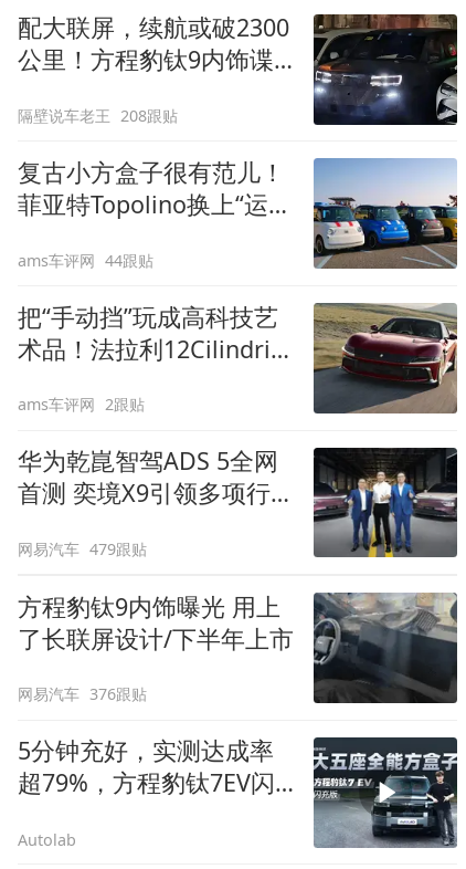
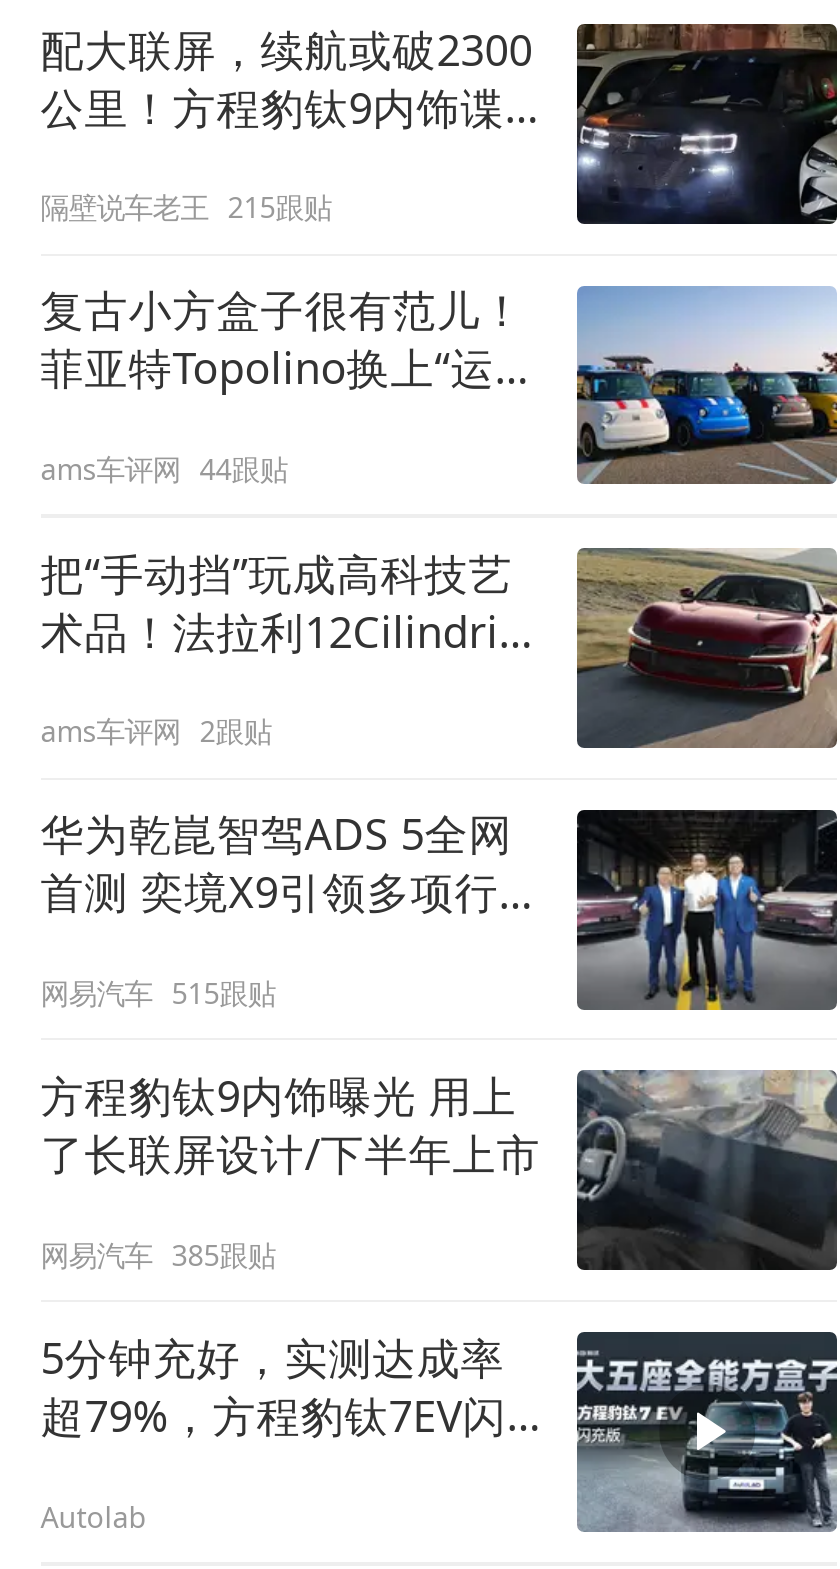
[17,105,178,126] 隔壁说车老王 208跟贴 -> [40,188,332,226] 隔壁说车老王 215跟贴
[17,538,147,559] 网易汽车 479跟贴 -> [40,973,276,1011] 网易汽车 515跟贴
[17,684,147,705] 网易汽车 376跟贴 -> [40,1235,276,1273] 网易汽车 385跟贴

